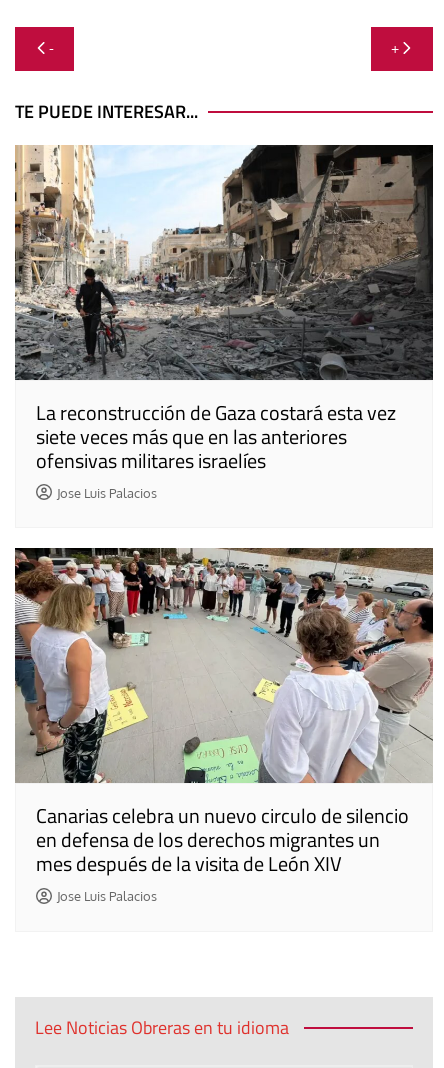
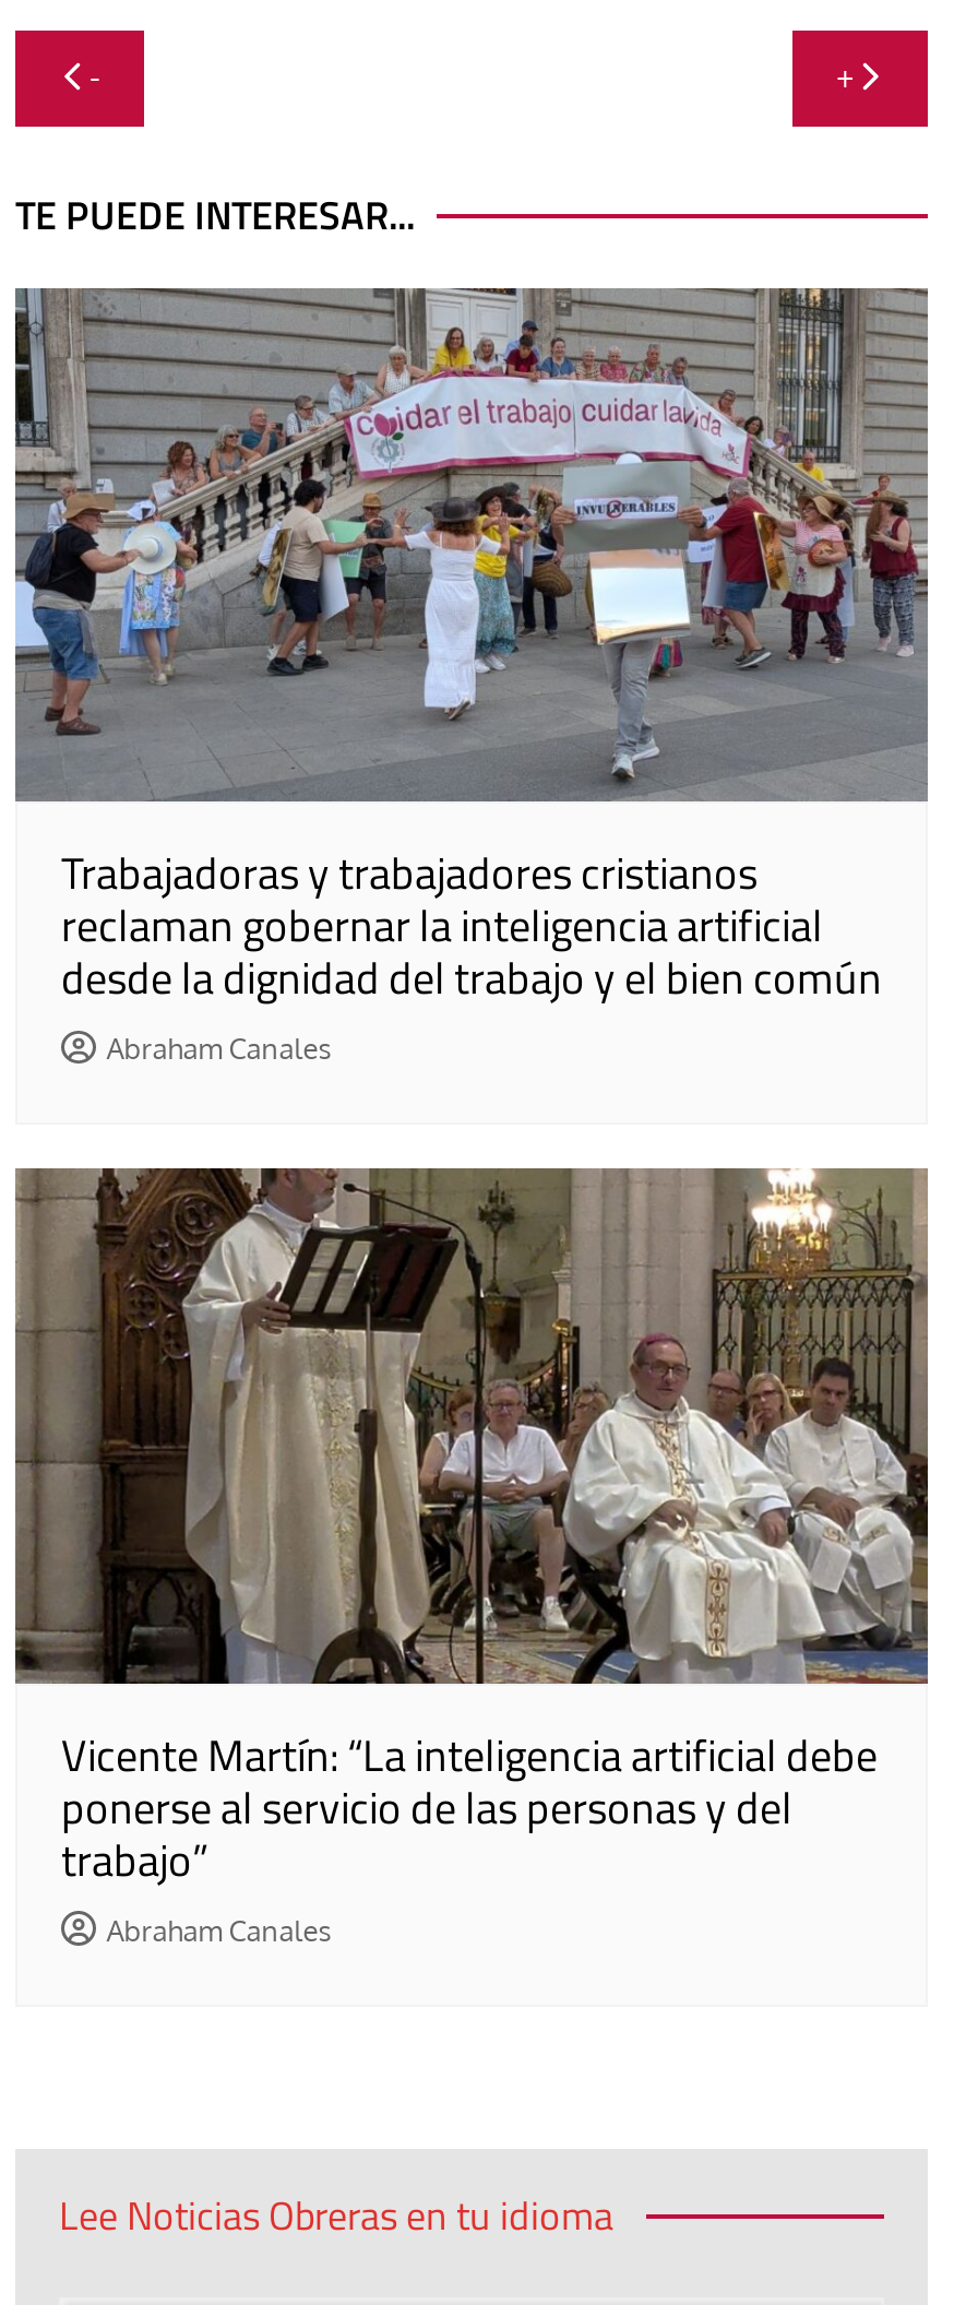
[14,144,433,501] [image] | La reconstrucción de Gaza costará esta vez | siete veces más que en las anteriores | ofensivas militares israelíes | Jose Luis Palacios -> [13,286,930,1066] [image] | Trabajadoras y trabajadores cristianos | reclaman gobernar la inteligencia artificial | desde la dignidad del trabajo y el bien común | Abraham Canales
[15,547,434,904] [image] | Canarias celebra un nuevo circulo de silencio | en defensa de los derechos migrantes un | mes después de la visita de León XIV | Jose Luis Palacios -> [15,1166,930,1947] [image] | Vicente Martín: “La inteligencia artificial debe | ponerse al servicio de las personas y del | trabajo” | Abraham Canales

